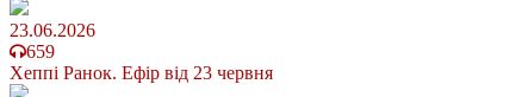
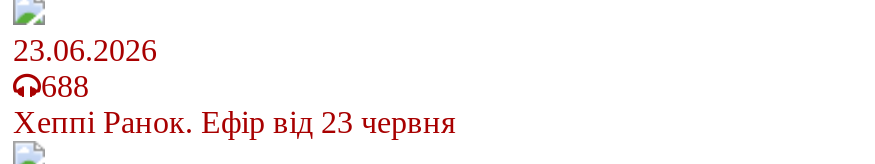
[26,41,55,61] 659 -> [41,70,89,104] 688

